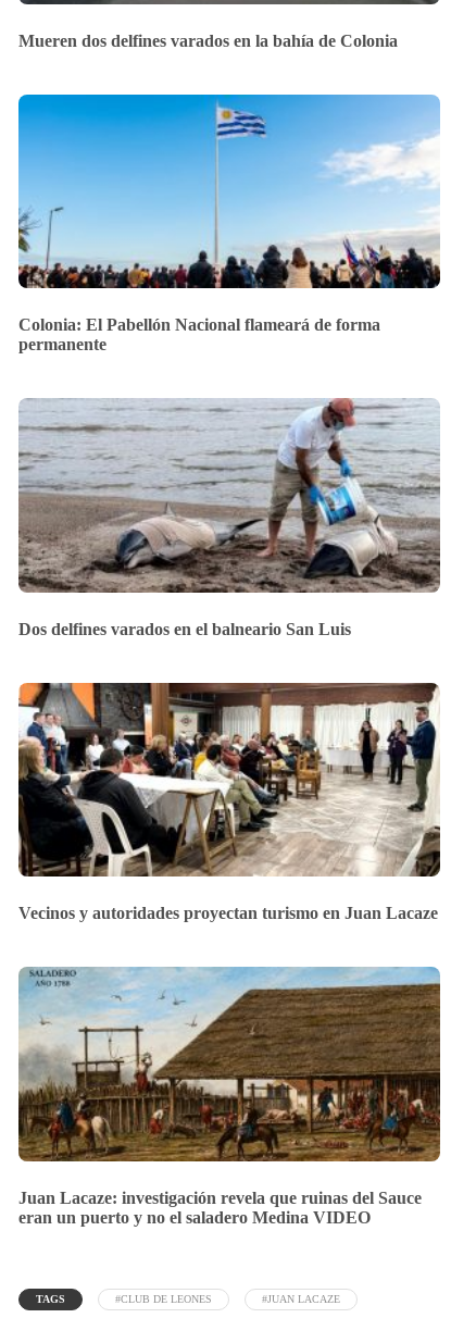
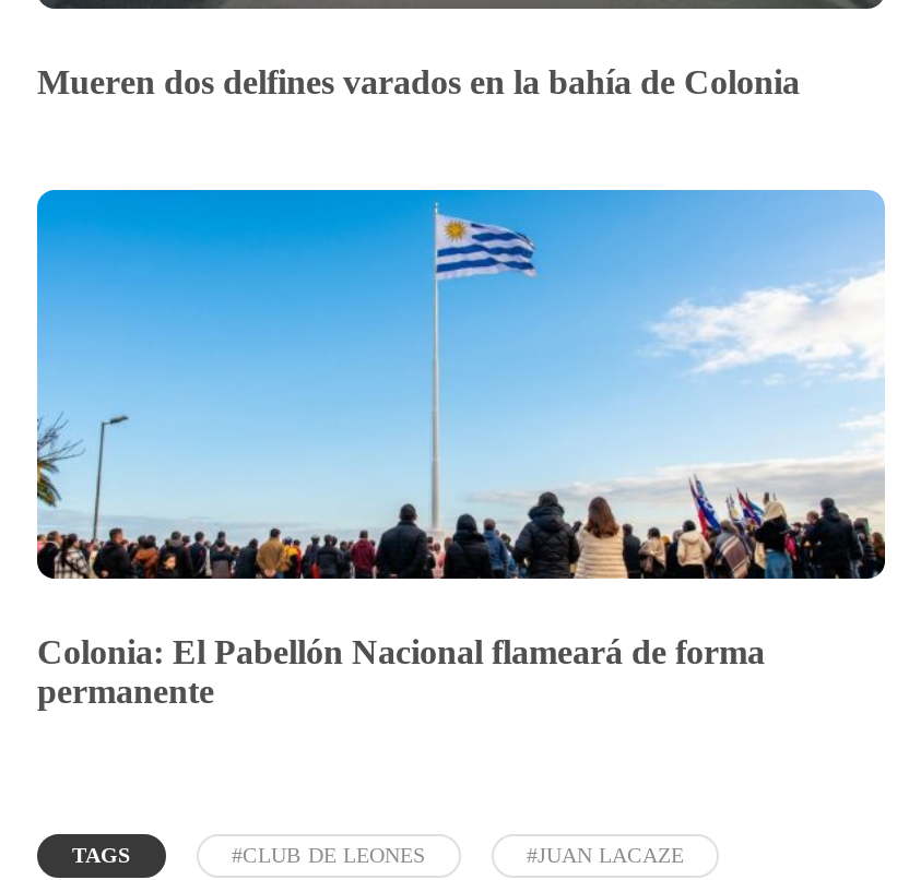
[17,397,441,638] [image] | Dos delfines varados en el balneario San Luis -> none
[17,682,441,922] [image] | Vecinos y autoridades proyectan turismo en Juan Lacaze -> none
[17,967,441,1226] [image] | Juan Lacaze: investigación revela que ruinas del Sauce | eran un puerto y no el saladero Medina VIDEO -> none

